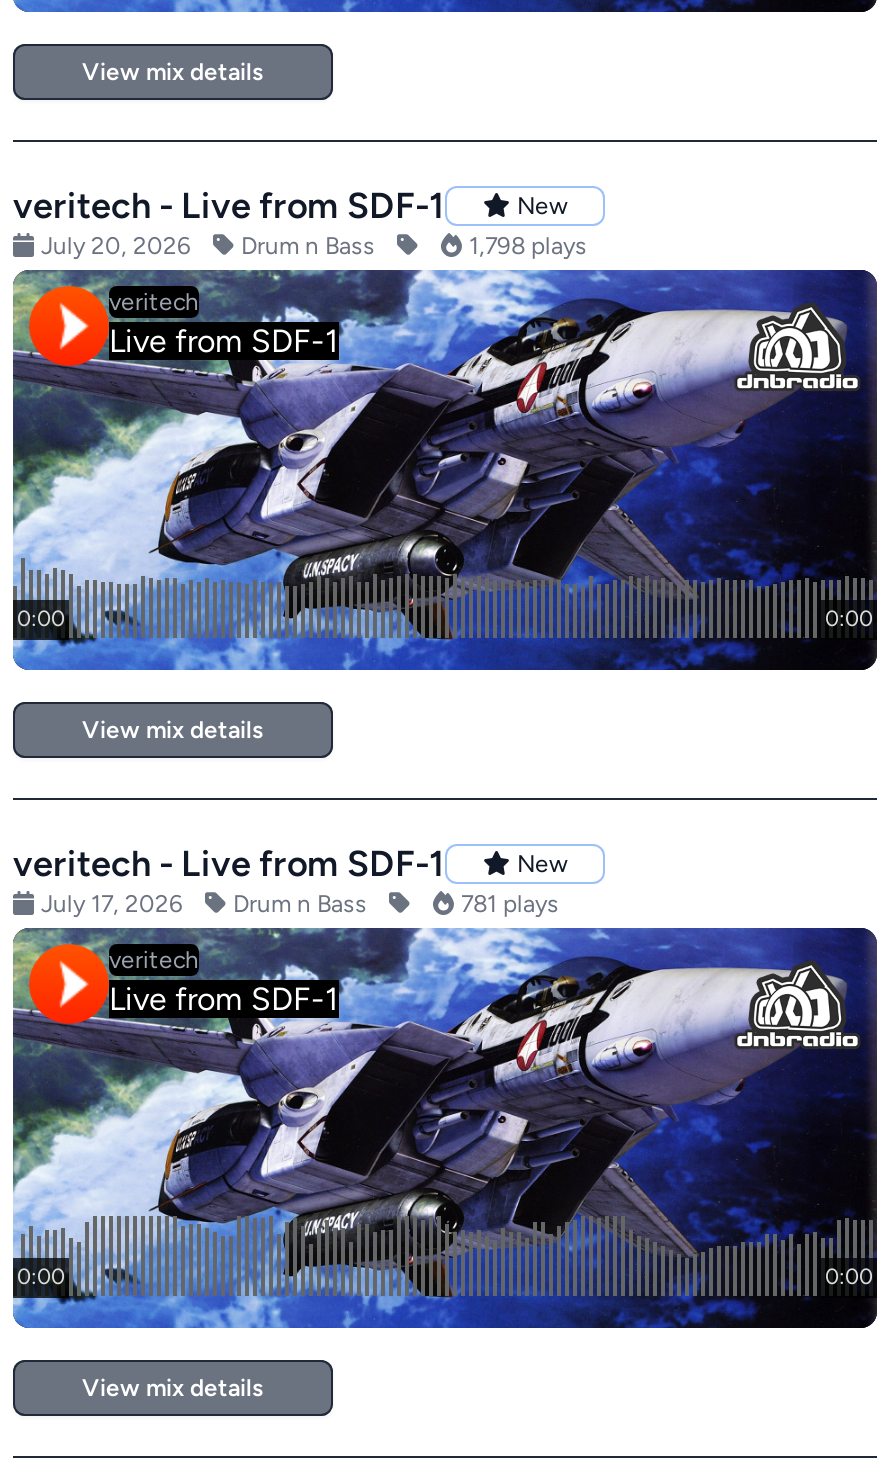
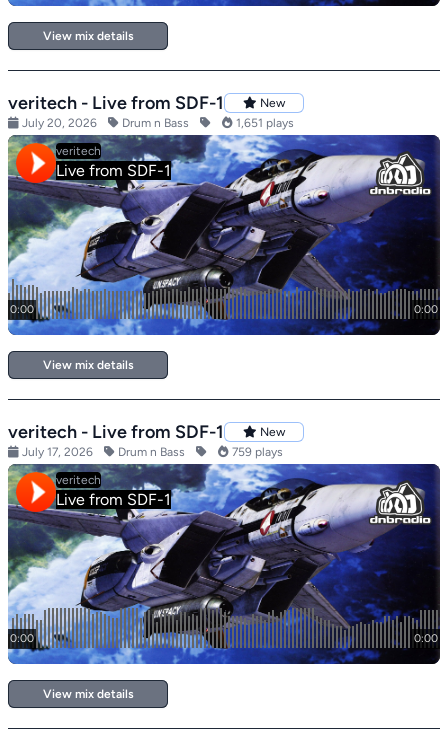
[463,232,587,260] 1,798 plays -> [233,116,294,130] 1,651 plays
[455,890,559,918] 781 plays -> [229,445,283,459] 759 plays

